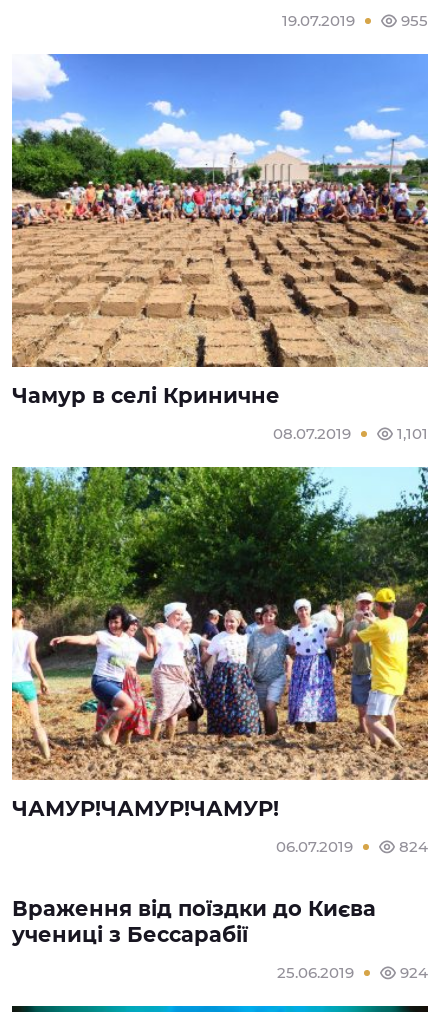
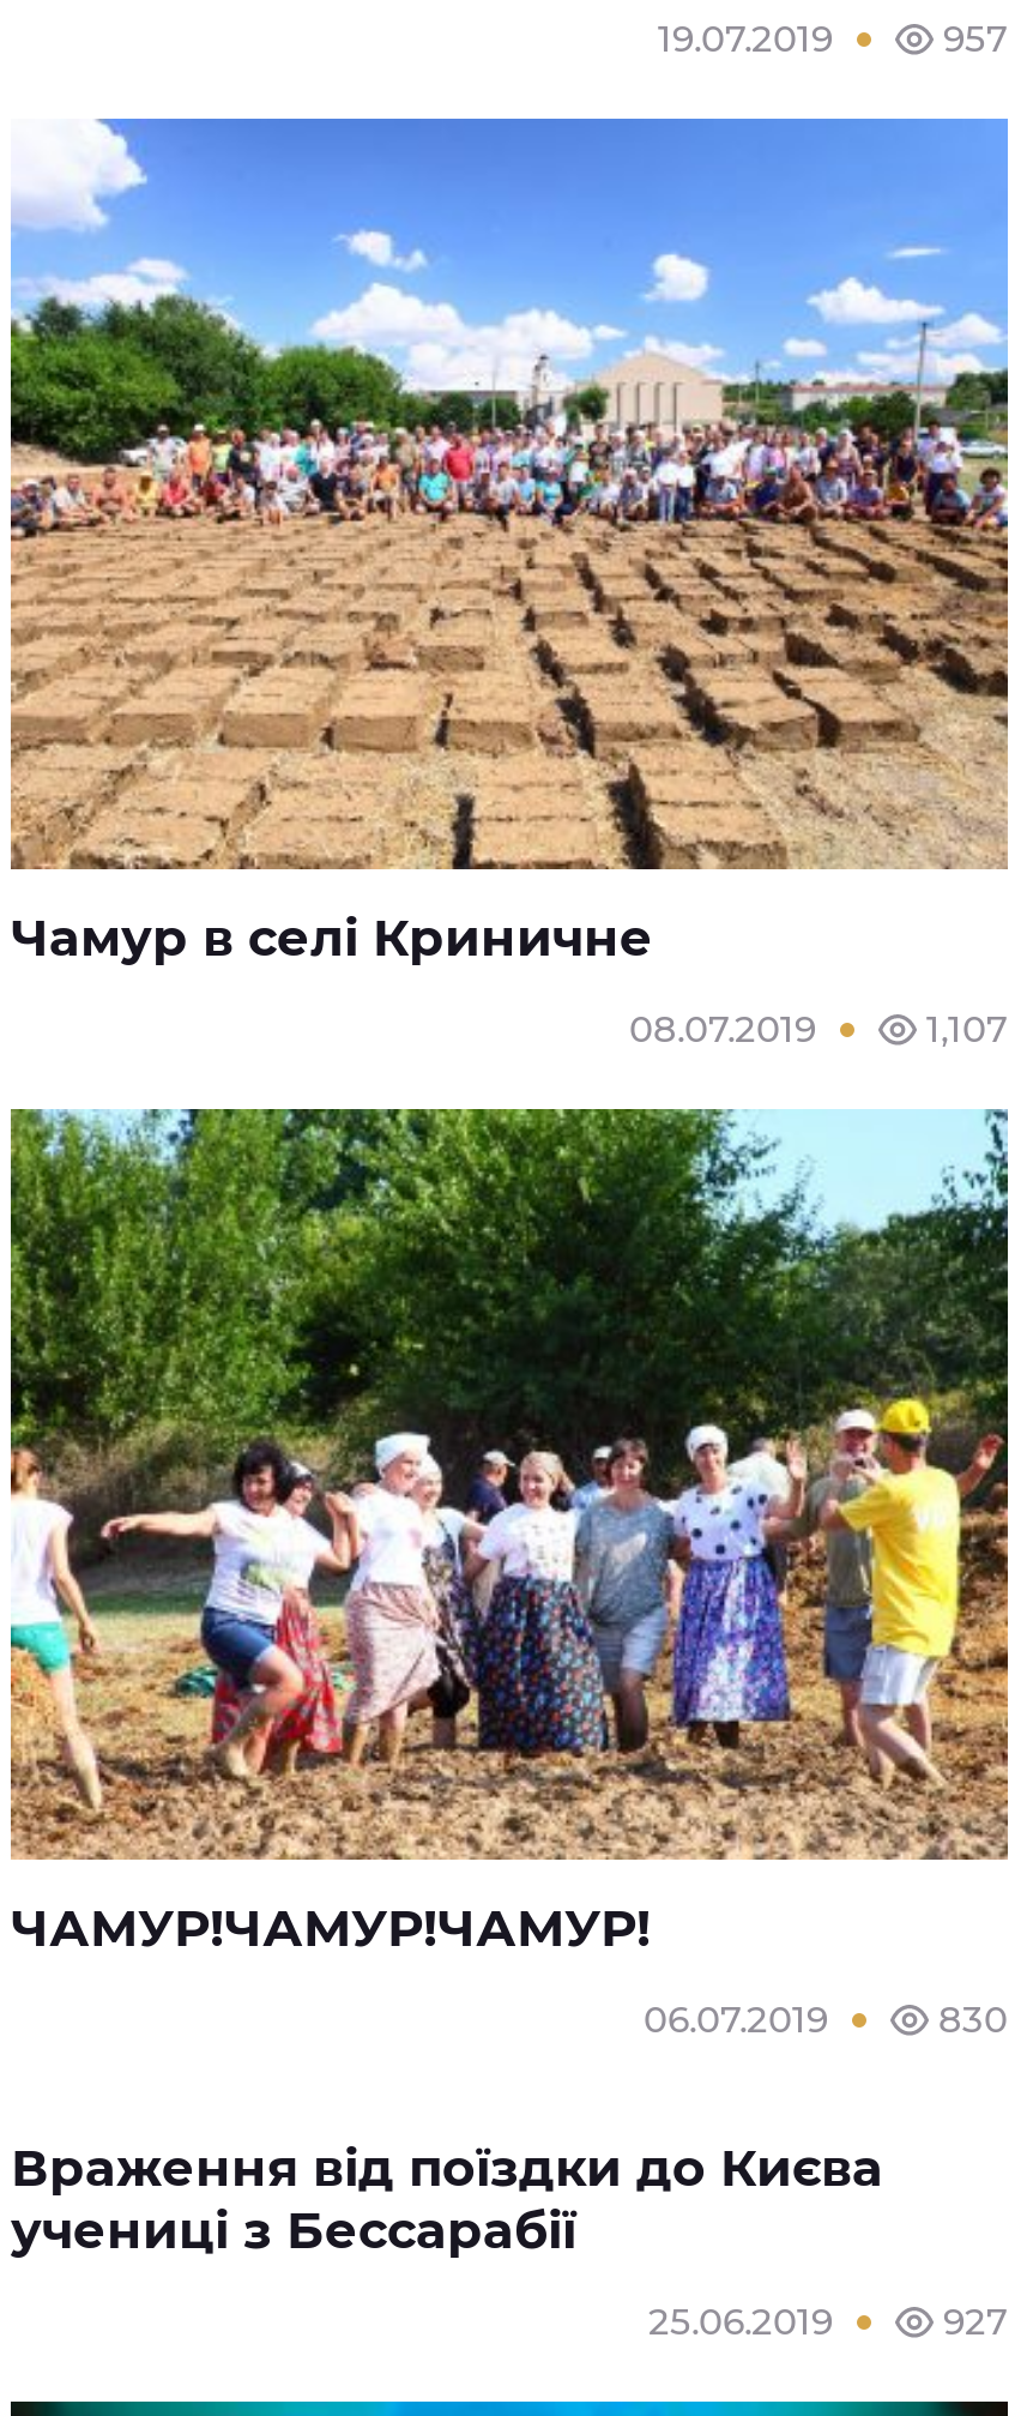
[401,11,428,30] 955 -> [943,15,1008,60] 957
[397,424,428,443] 1,101 -> [926,1006,1008,1051] 1,107
[399,837,428,856] 824 -> [938,1996,1008,2042] 830
[400,963,428,982] 924 -> [943,2298,1008,2344] 927

